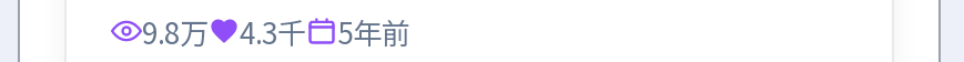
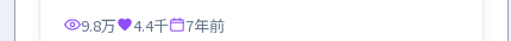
[240,11,306,53] 4.3千 -> [133,14,169,36] 4.4千
[337,11,410,53] 5年前 -> [185,14,225,36] 7年前

